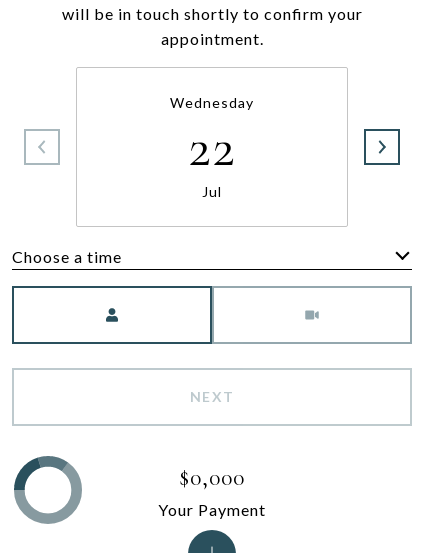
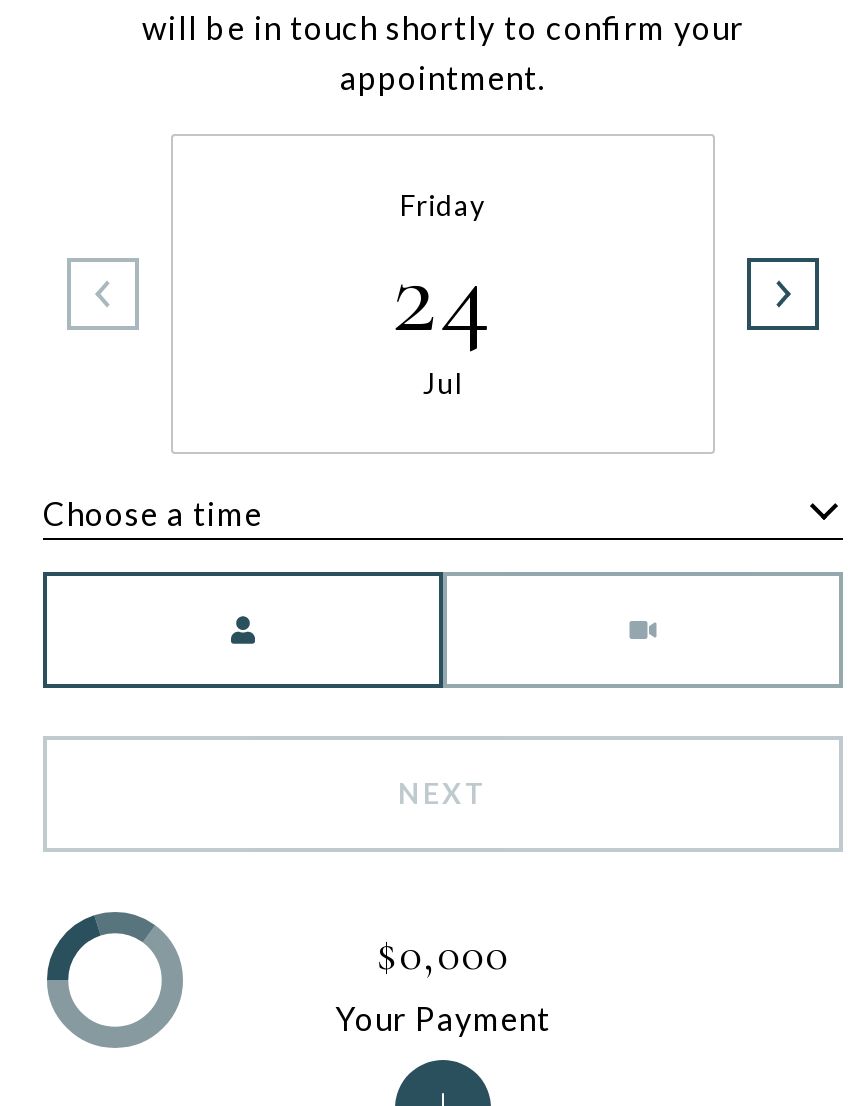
[170,94,254,181] Wednesday | 22 -> [392,188,494,362] Friday | 24

